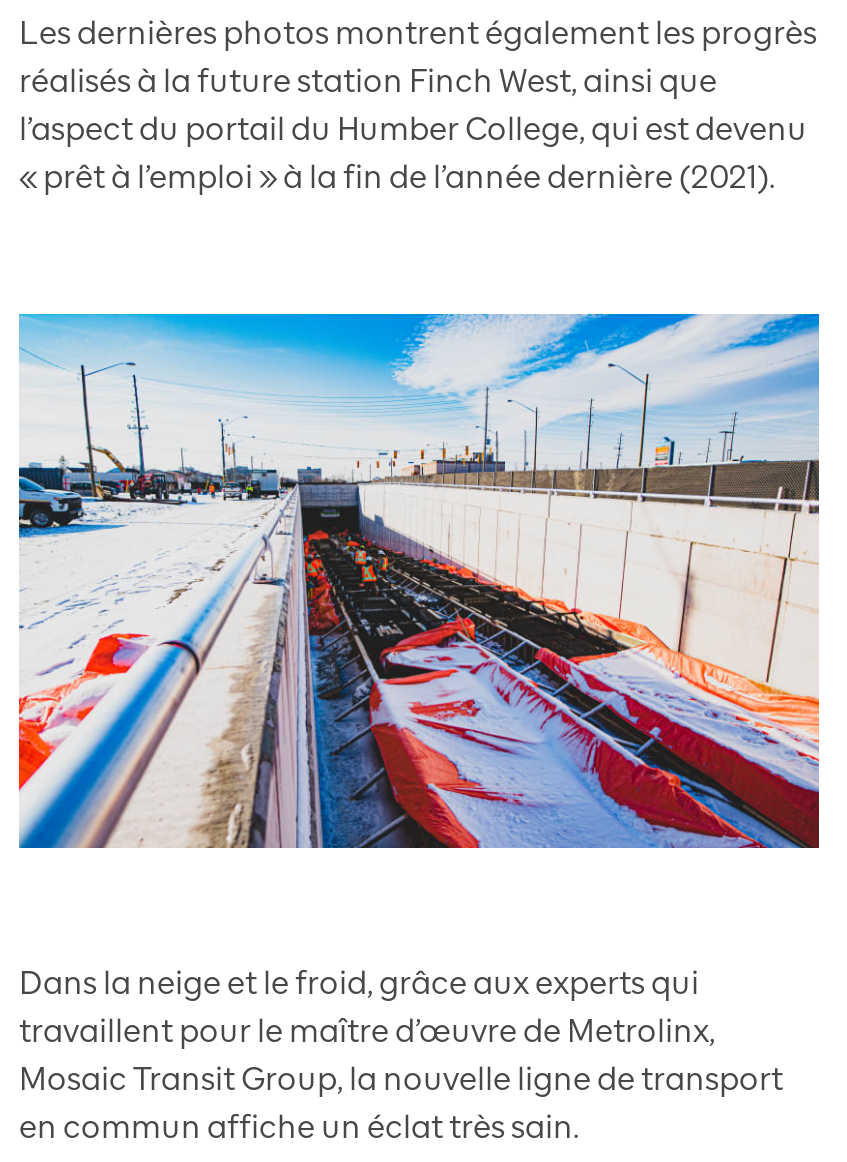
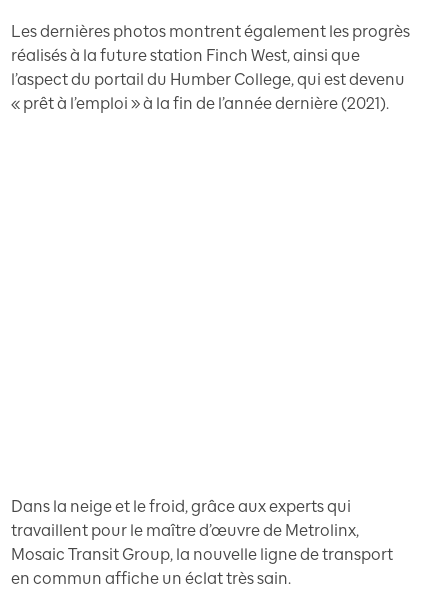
[17,312,821,850] [image] -> none

